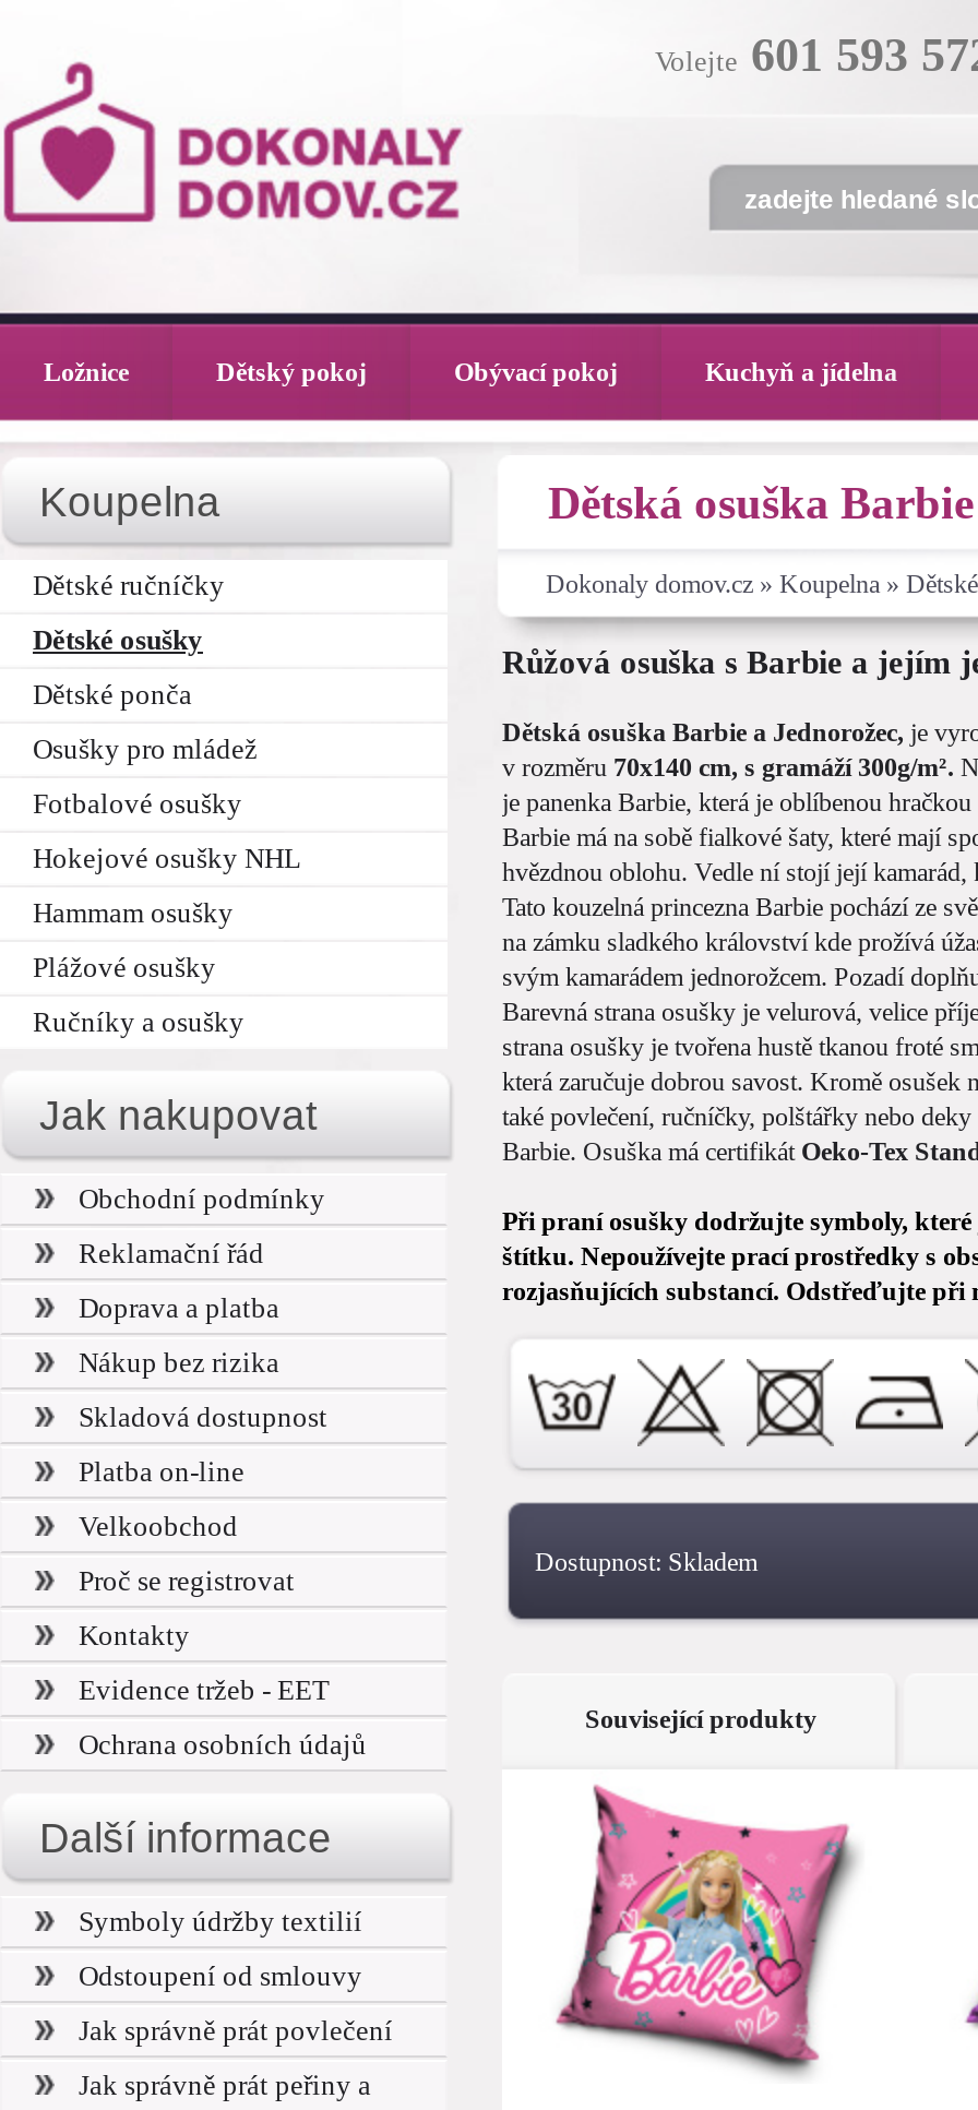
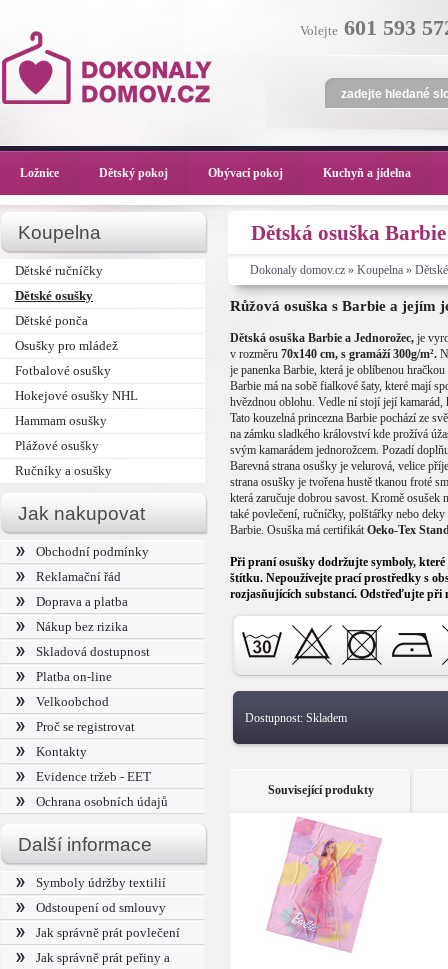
[554,1780,858,2077] [image] -> [255,816,392,953] [image]

